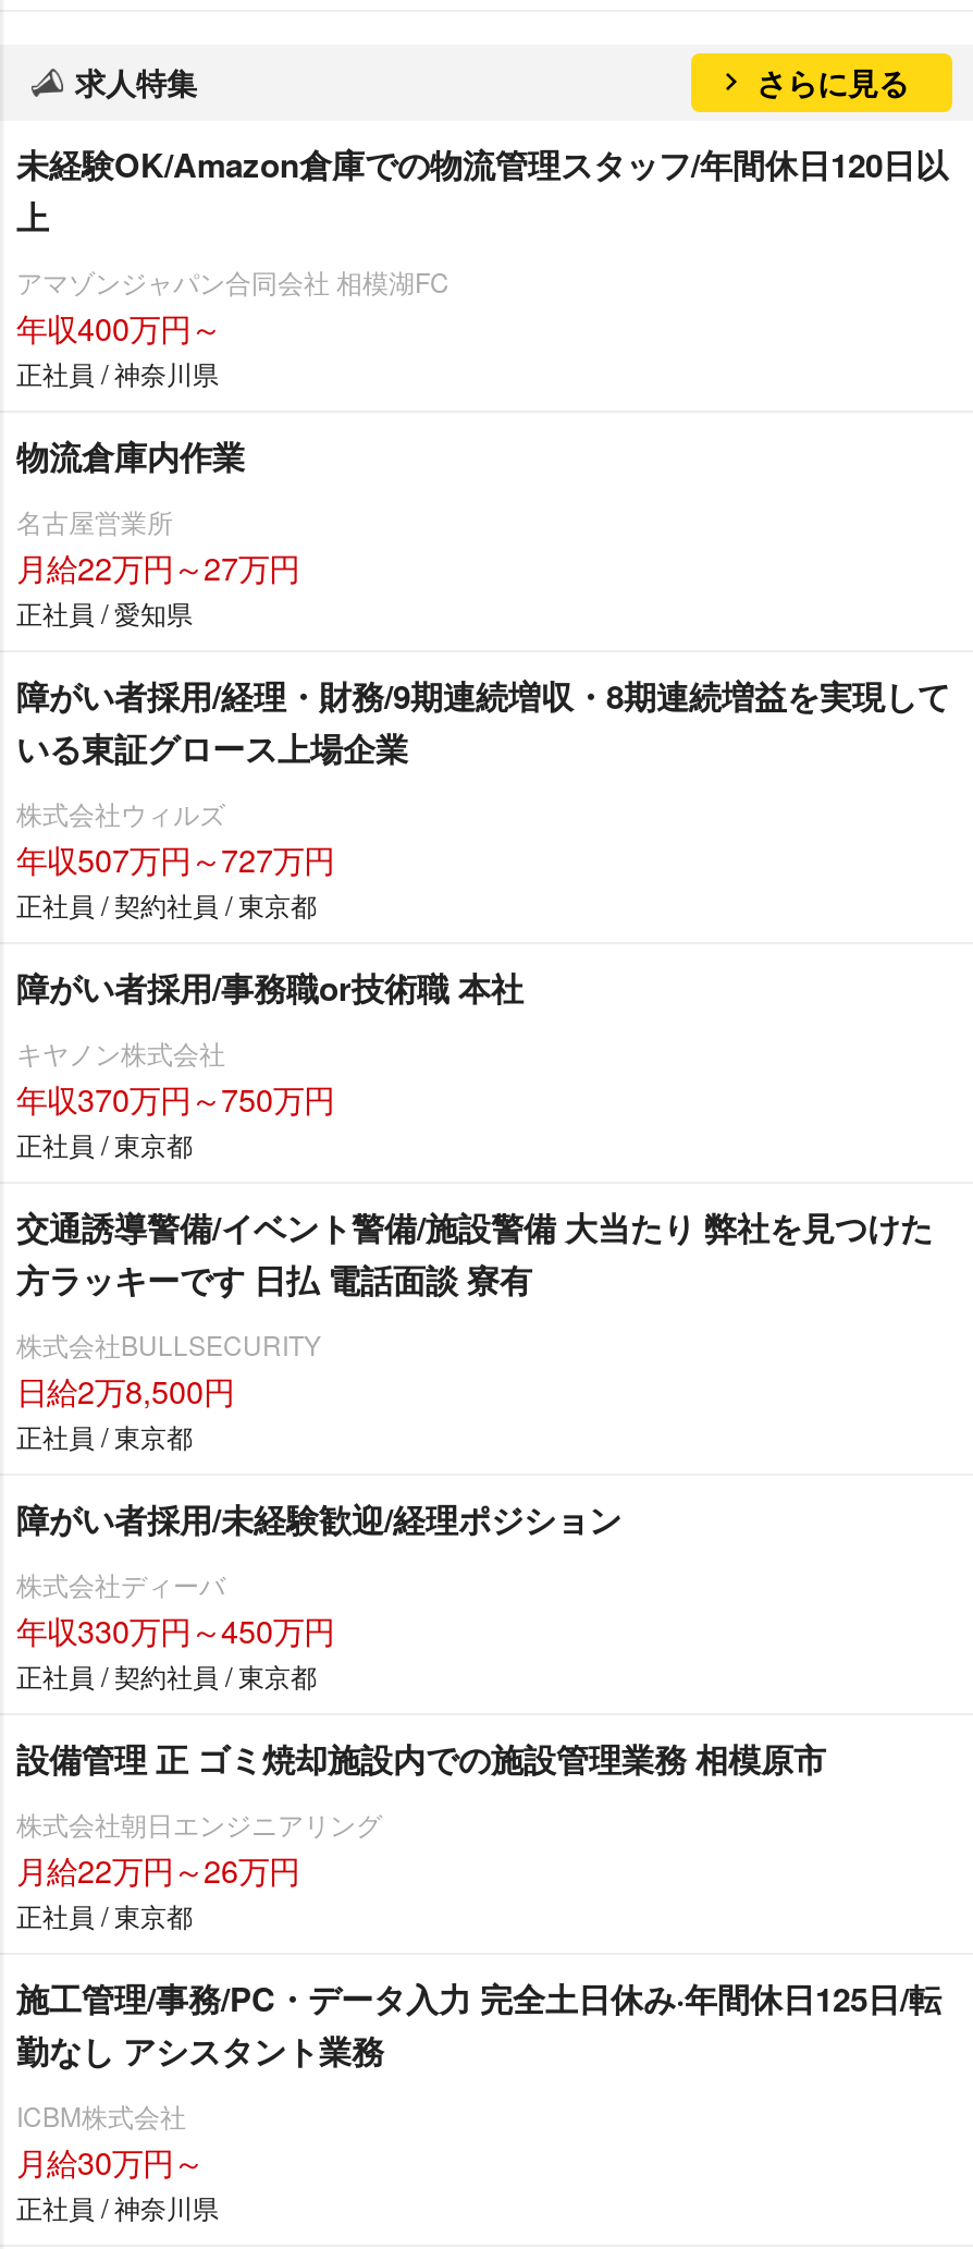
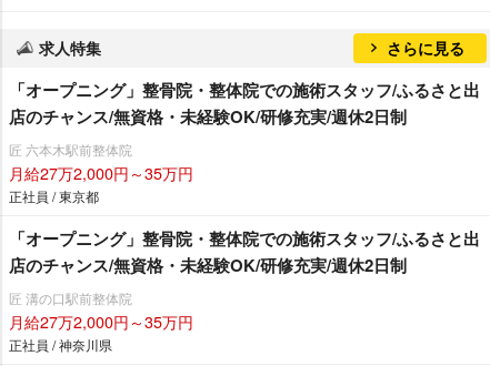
[16,140,950,1121] 未経験OK/Amazon倉庫での物流管理スタッフ/年間休日120日以 | 上 | アマゾンジャパン合同会社 相模湖FC | 年収400万円～ | 正社員 / 神奈川県 | 物流倉庫内作業 | 名古屋営業所 | 月給22万円～27万円 | 正社員 / 愛知県 | 障がい者採用/経理・財務/9期連続増収・8期連続増益を実現して | いる東証グロース上場企業 | 株式会社ウィルズ | 年収507万円～727万円 | 正社員 / 契約社員 / 東京都 | 障がい者採用/事務職or技術職 本社 | キヤノン株式会社 | 年収370万円～750万円 -> [9,78,480,184] 「オープニング」整骨院・整体院での施術スタッフ/ふるさと出 | 店のチャンス/無資格・未経験OK/研修充実/週休2日制 | 匠 六本木駅前整体院 | 月給27万2,000円～35万円
[16,1203,941,2184] 交通誘導警備/イベント警備/施設警備 大当たり 弊社を見つけた | 方ラッキーです 日払 電話面談 寮有 | 株式会社BULLSECURITY | 日給2万8,500円 | 正社員 / 東京都 | 障がい者採用/未経験歓迎/経理ポジション | 株式会社ディーバ | 年収330万円～450万円 | 正社員 / 契約社員 / 東京都 | 設備管理 正 ゴミ焼却施設内での施設管理業務 相模原市 | 株式会社朝日エンジニアリング | 月給22万円～26万円 | 正社員 / 東京都 | 施工管理/事務/PC・データ入力 完全土日休み·年間休日125日/転 | 勤なし アシスタント業務 | ICBM株式会社 | 月給30万円～ -> [9,226,480,333] 「オープニング」整骨院・整体院での施術スタッフ/ふるさと出 | 店のチャンス/無資格・未経験OK/研修充実/週休2日制 | 匠 溝の口駅前整体院 | 月給27万2,000円～35万円

